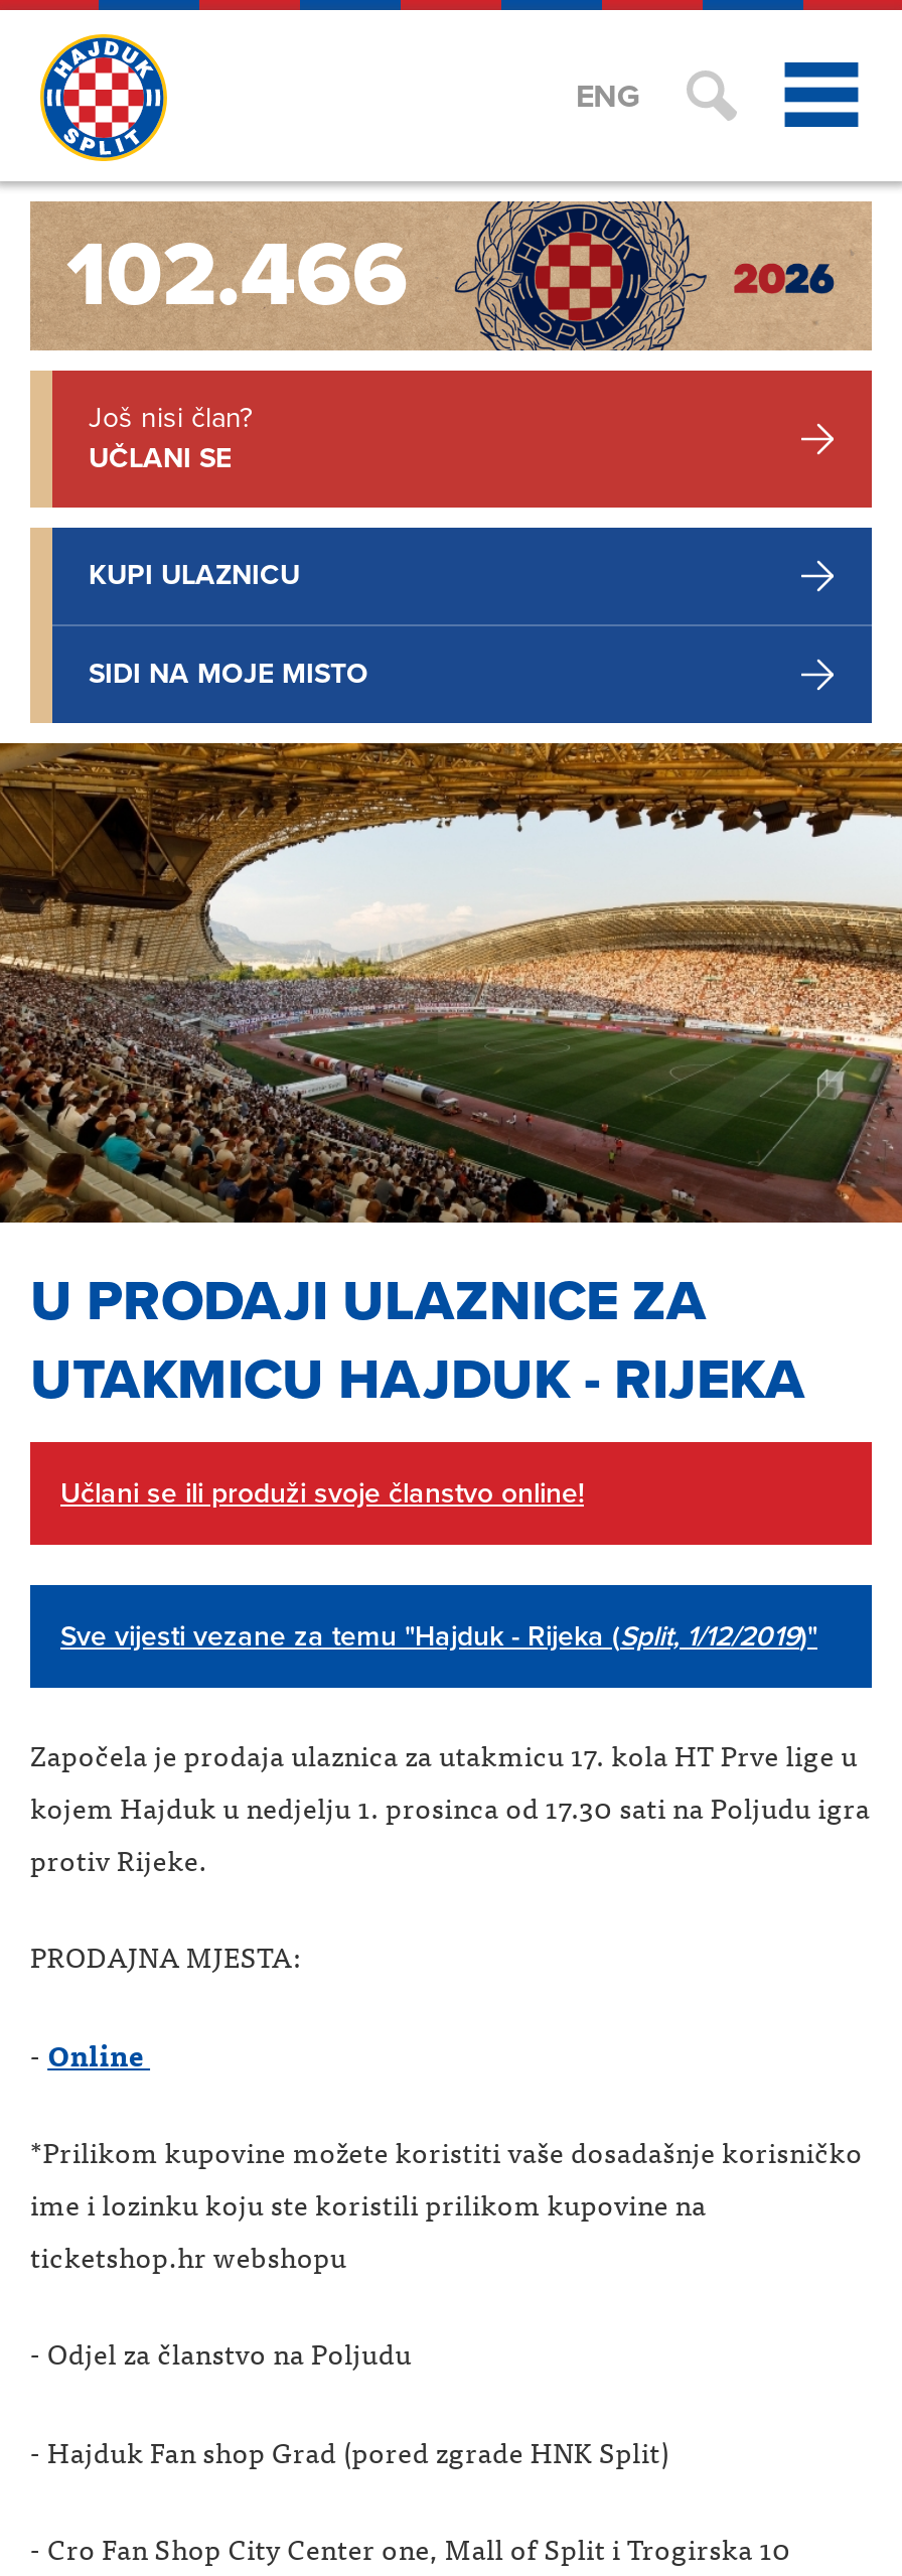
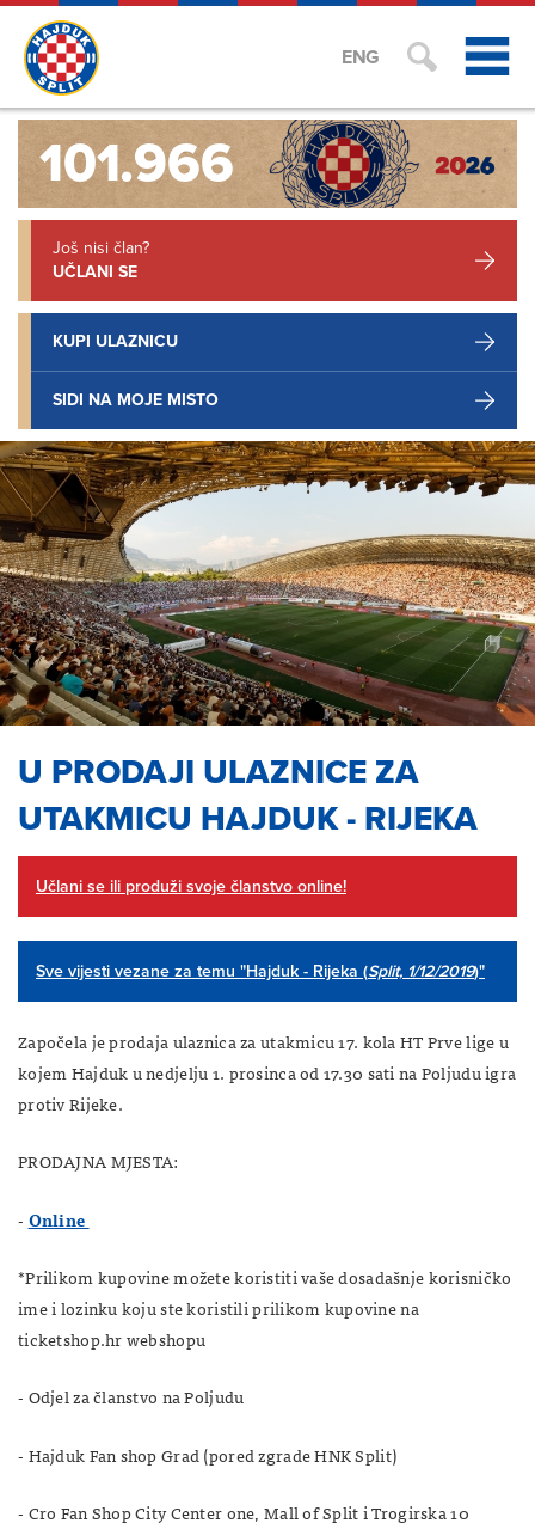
[66,222,408,330] 102.466 -> [39,132,234,196] 101.966

